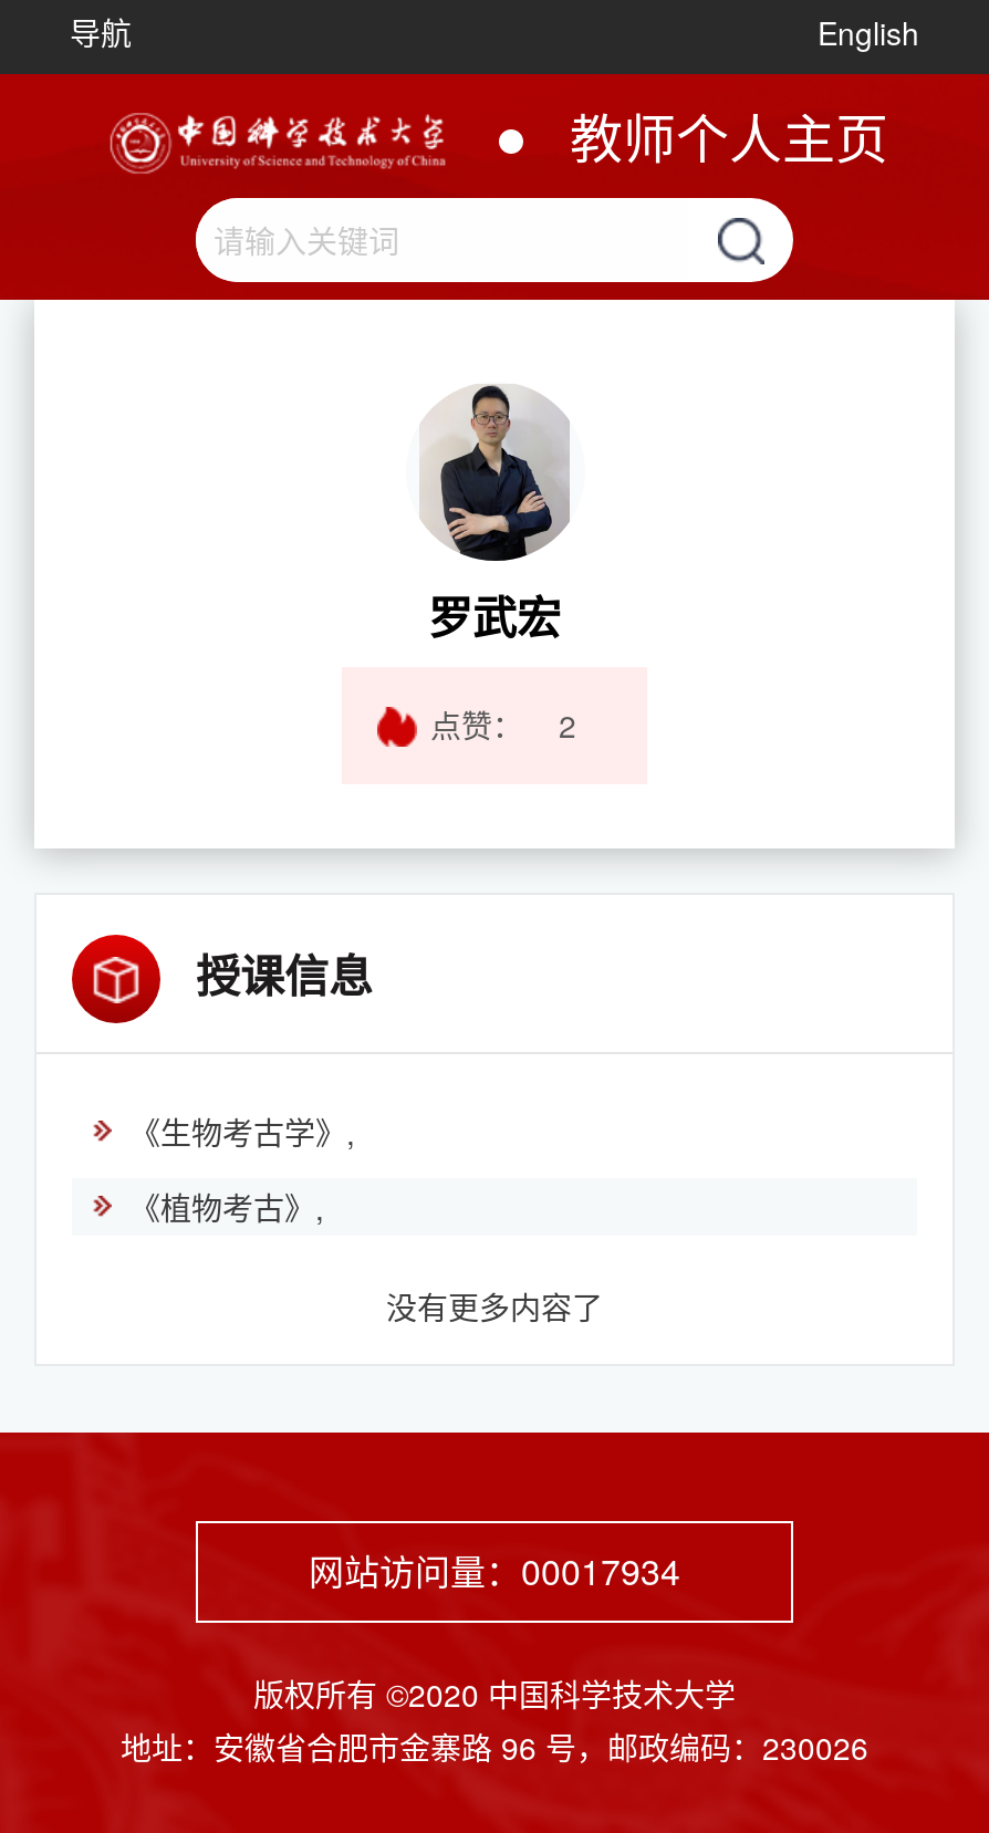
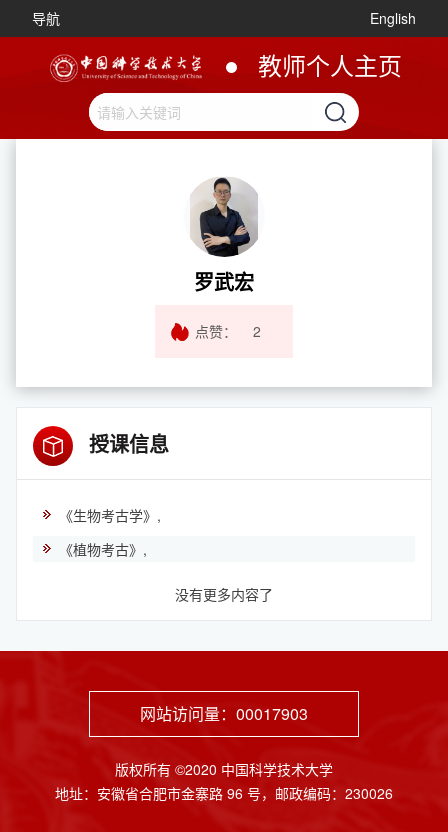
[309,1545,680,1596] 网站访问量：00017934 -> [140,702,308,725] 网站访问量：00017903

